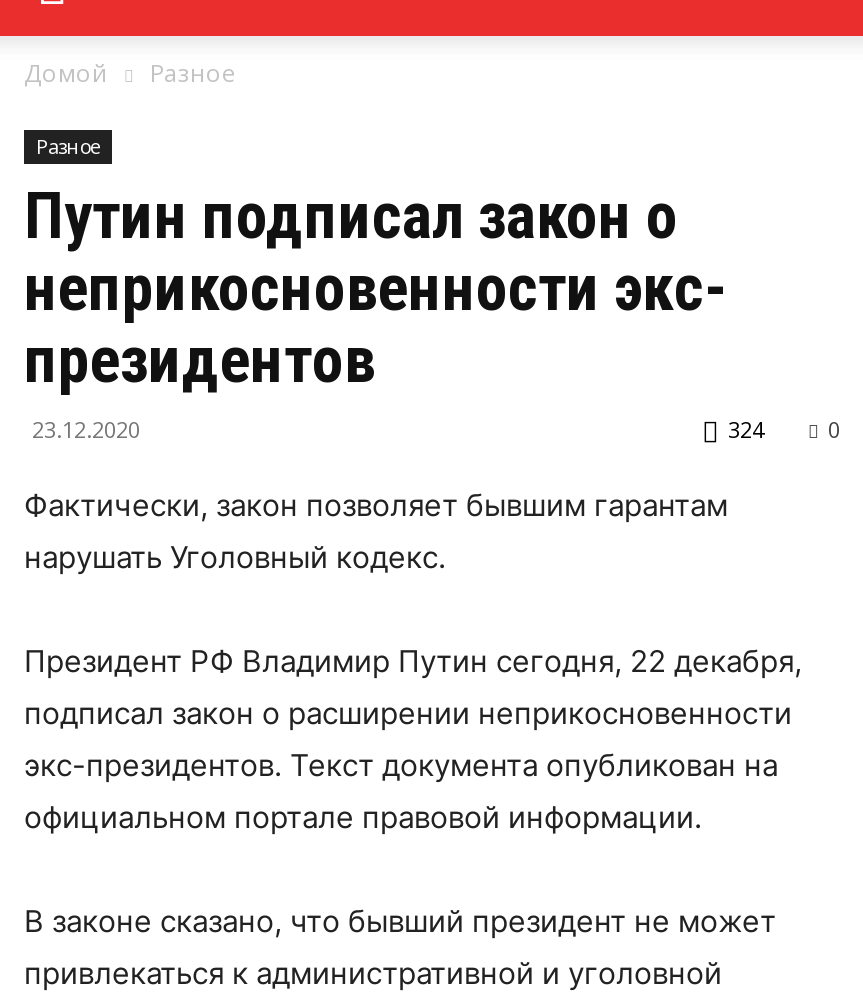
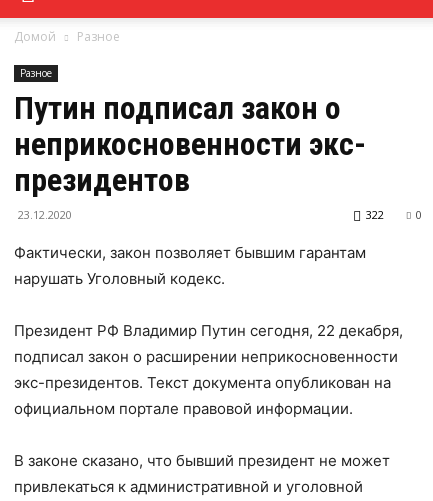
[728,414,764,444] 324 -> [366,207,384,222] 322

